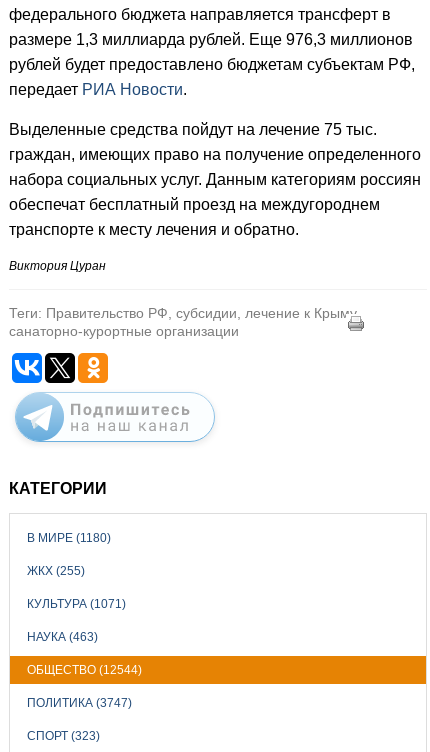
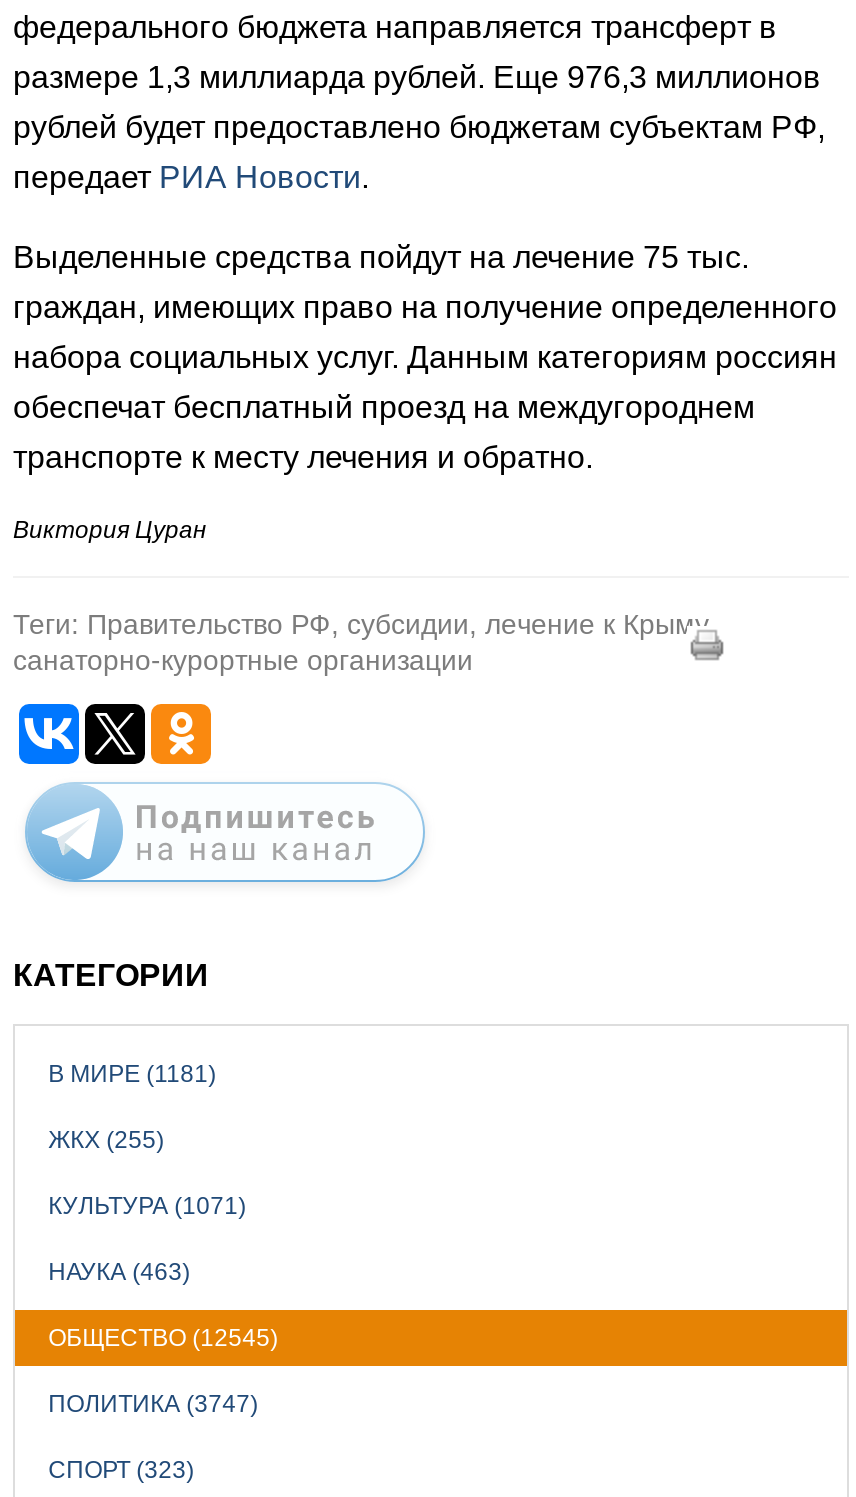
[27,530,111,544] В МИРЕ (1180) -> [48,1059,216,1087] В МИРЕ (1181)
[27,662,142,676] ОБЩЕСТВО (12544) -> [48,1323,278,1351] ОБЩЕСТВО (12545)

